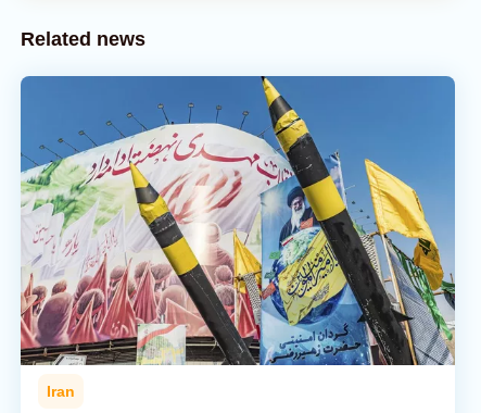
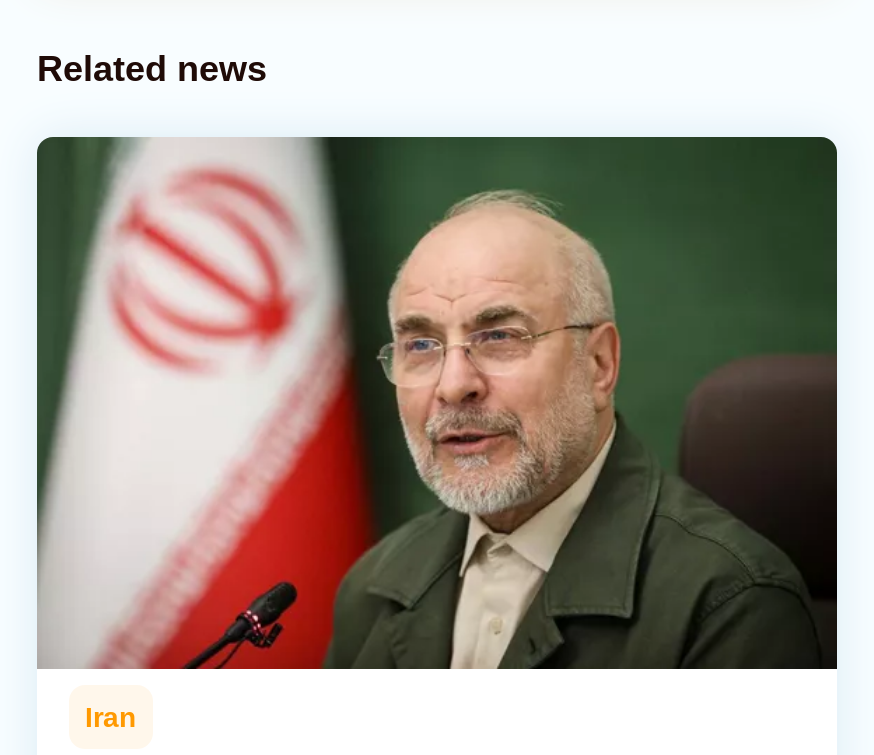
[20,75,456,366] [image] -> [35,135,839,671] [image]

